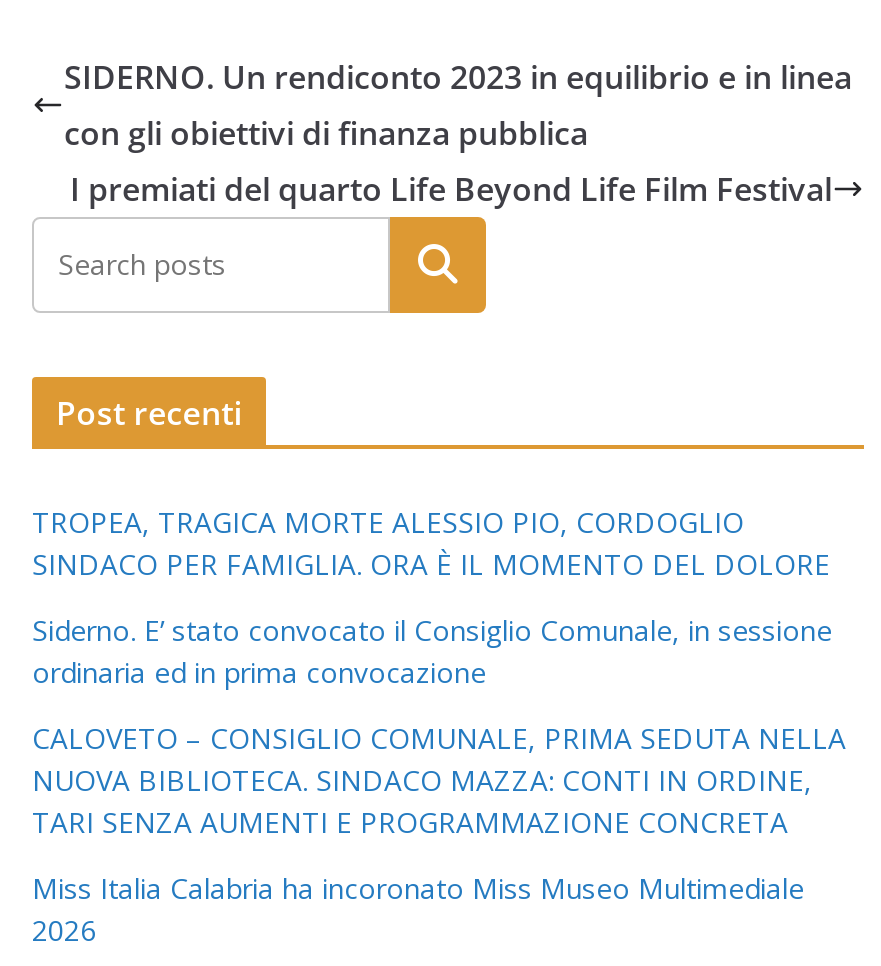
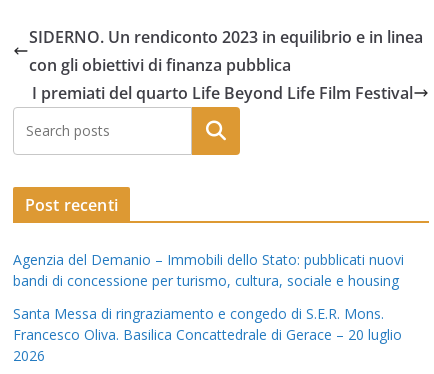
[32,502,846,906] TROPEA, TRAGICA MORTE ALESSIO PIO, CORDOGLIO | SINDACO PER FAMIGLIA. ORA È IL MOMENTO DEL DOLORE | Siderno. E’ stato convocato il Consiglio Comunale, in sessione | ordinaria ed in prima convocazione | CALOVETO – CONSIGLIO COMUNALE, PRIMA SEDUTA NELLA | NUOVA BIBLIOTECA. SINDACO MAZZA: CONTI IN ORDINE, | TARI SENZA AUMENTI E PROGRAMMAZIONE CONCRETA | Miss Italia Calabria ha incoronato Miss Museo Multimediale -> [13,250,404,344] Agenzia del Demanio – Immobili dello Stato: pubblicati nuovi | bandi di concessione per turismo, cultura, sociale e housing | Santa Messa di ringraziamento e congedo di S.E.R. Mons. | Francesco Oliva. Basilica Concattedrale di Gerace – 20 luglio

